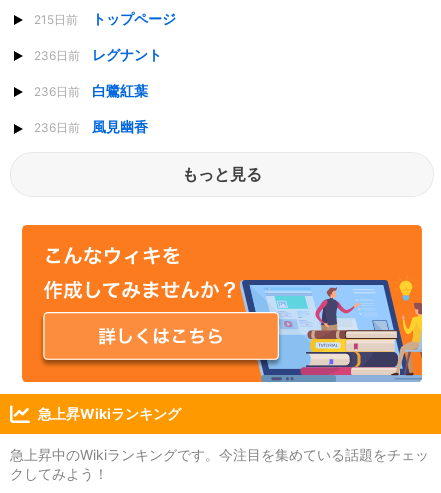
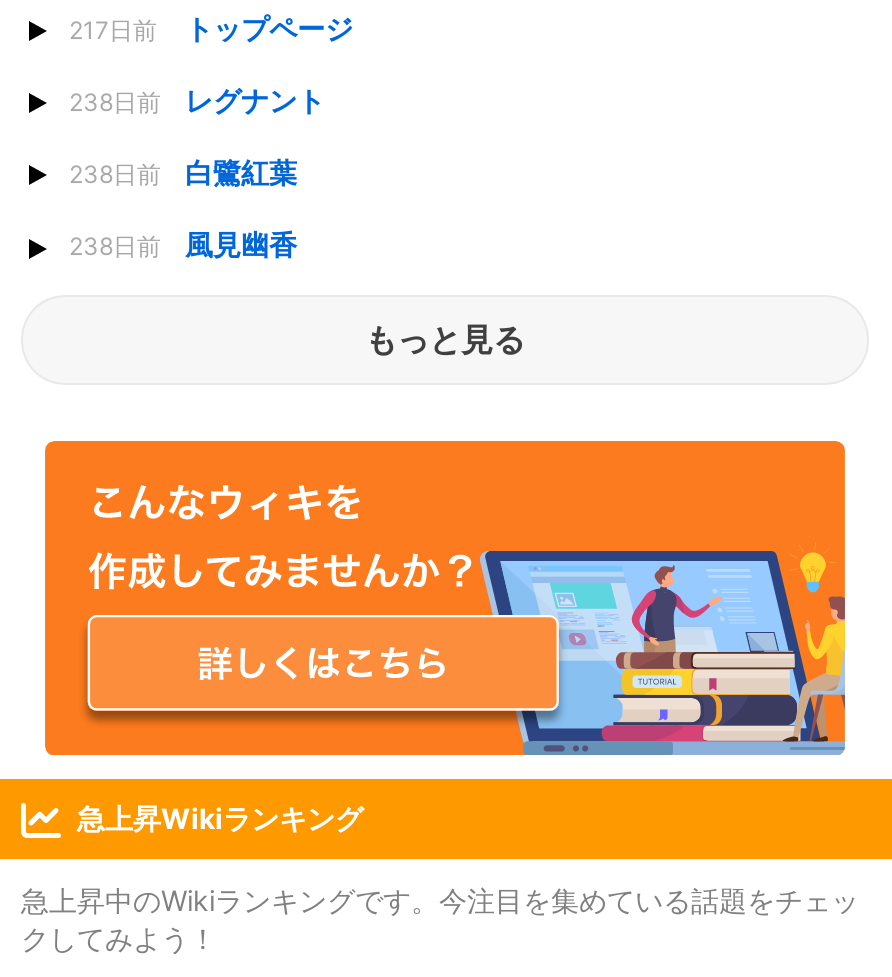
[34,10,176,27] 215日前 トップページ -> [69,11,353,45] 217日前 トップページ
[34,46,162,63] 236日前 レグナント -> [69,83,325,117] 238日前 レグナント
[34,84,80,99] 236日前 -> [69,159,161,189] 238日前
[34,118,148,135] 236日前 風見幽香 -> [69,228,297,262] 238日前 風見幽香

